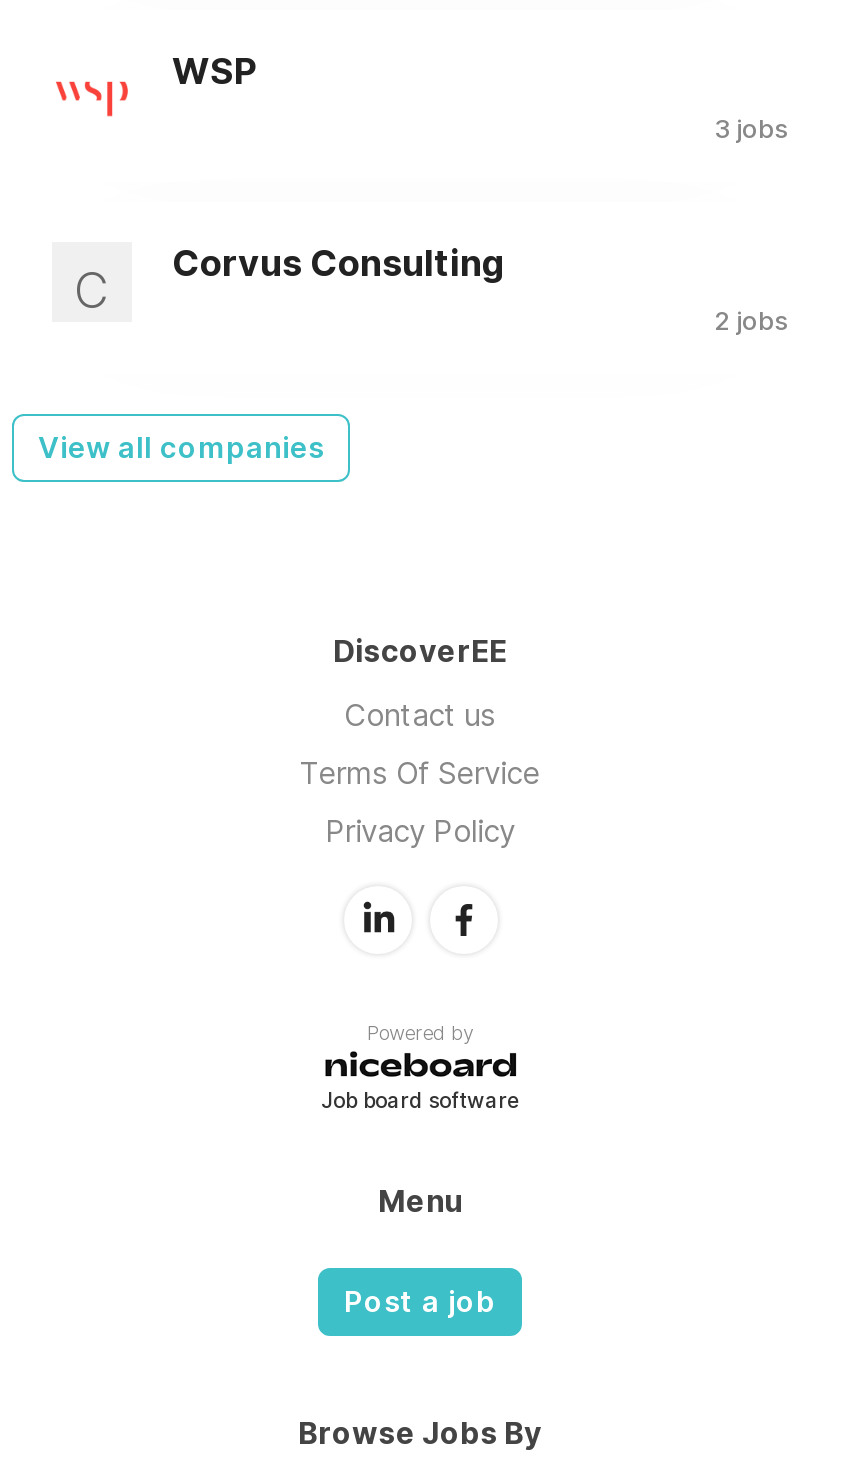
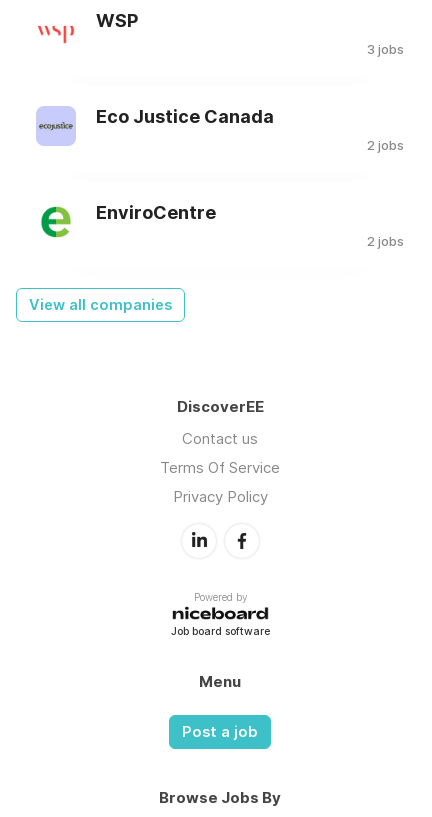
[74,242,506,320] C | Corvus Consulting -> [96,106,404,223] Eco Justice Canada | 2 jobs | EnviroCentre

